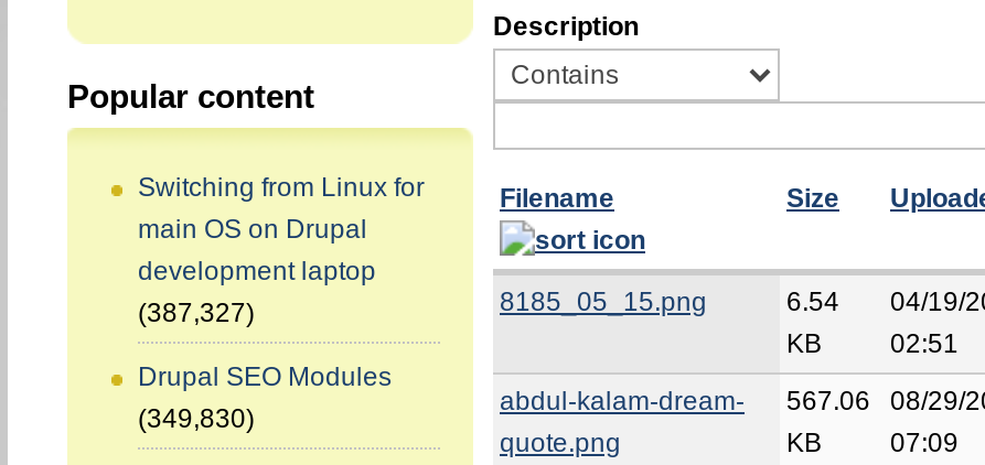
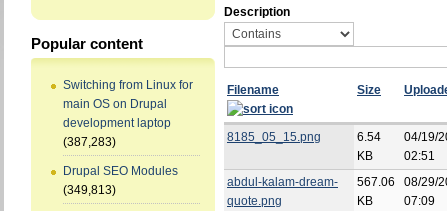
[138,298,255,329] (387,327) -> [63,135,116,149] (387,283)
[138,404,255,434] (349,830) -> [63,183,116,197] (349,813)

